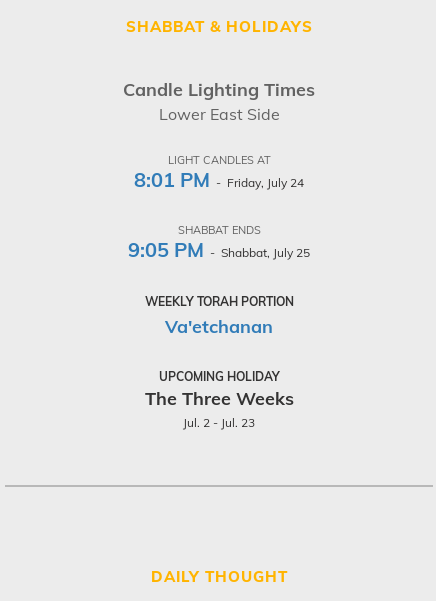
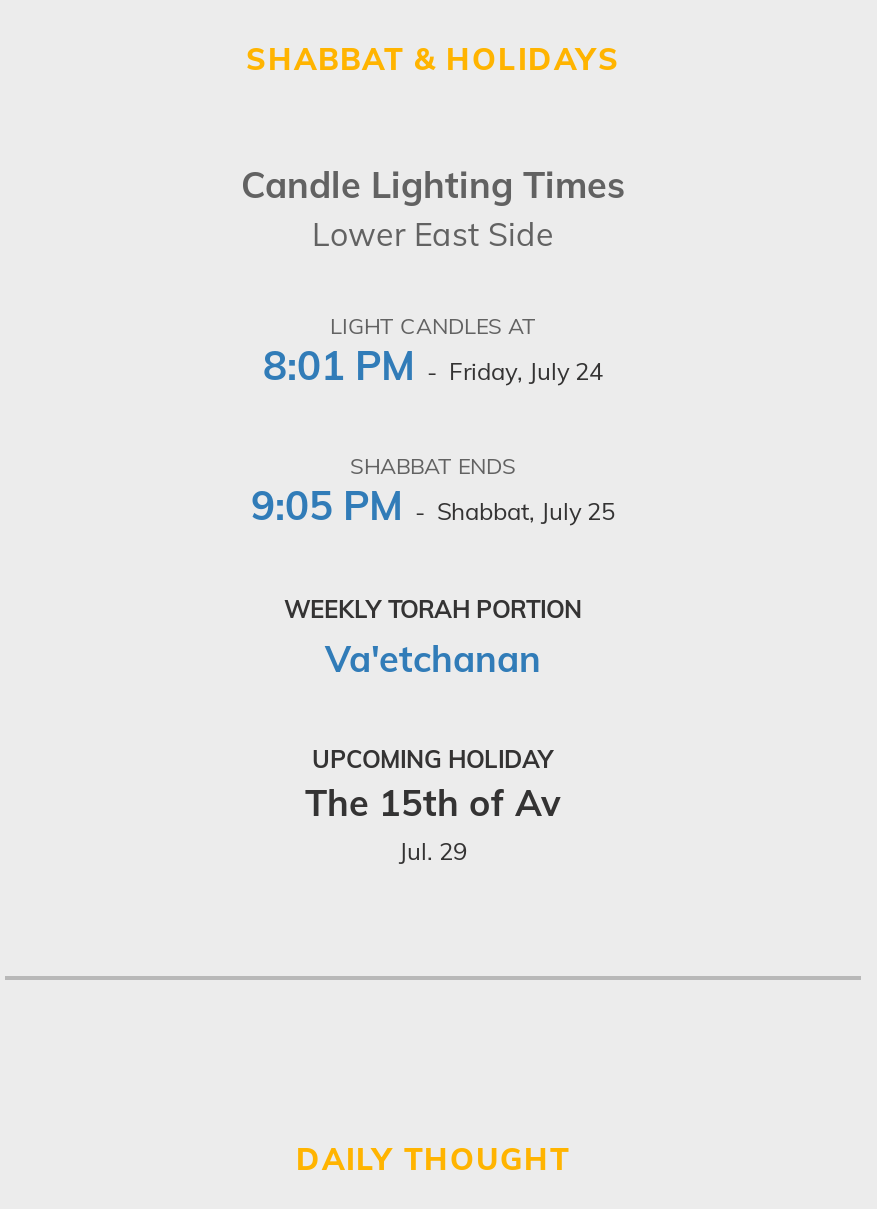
[144,387,293,430] The Three Weeks | Jul. 2 - Jul. 23 -> [305,779,561,865] The 15th of Av | Jul. 29

